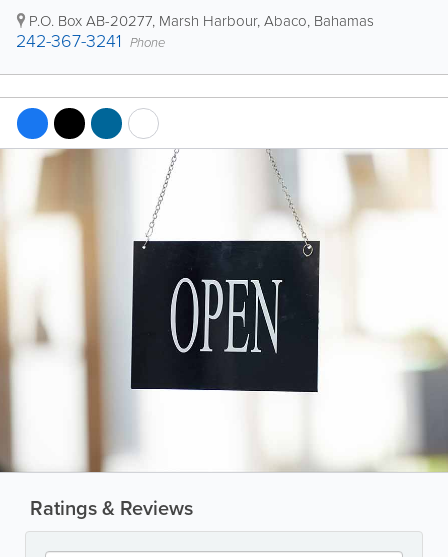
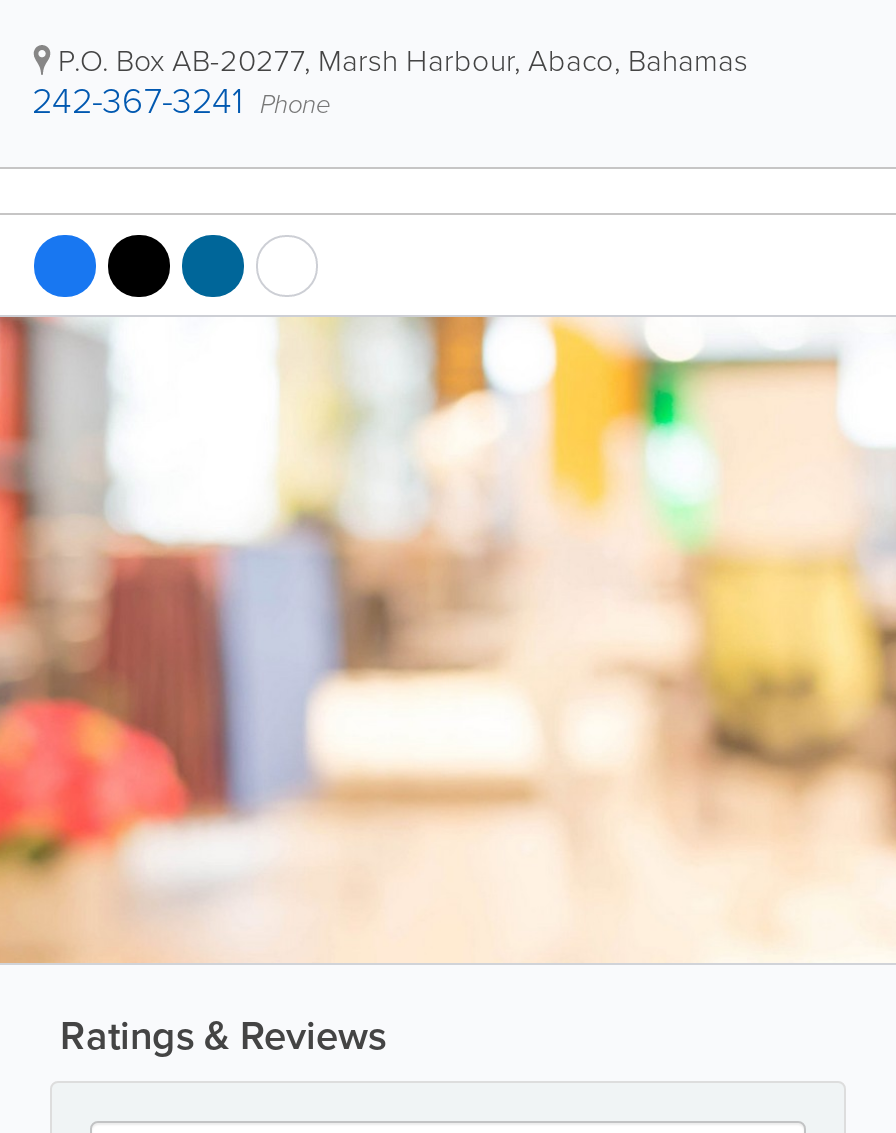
[3,148,445,473] [image] -> [6,315,890,965] [image]

